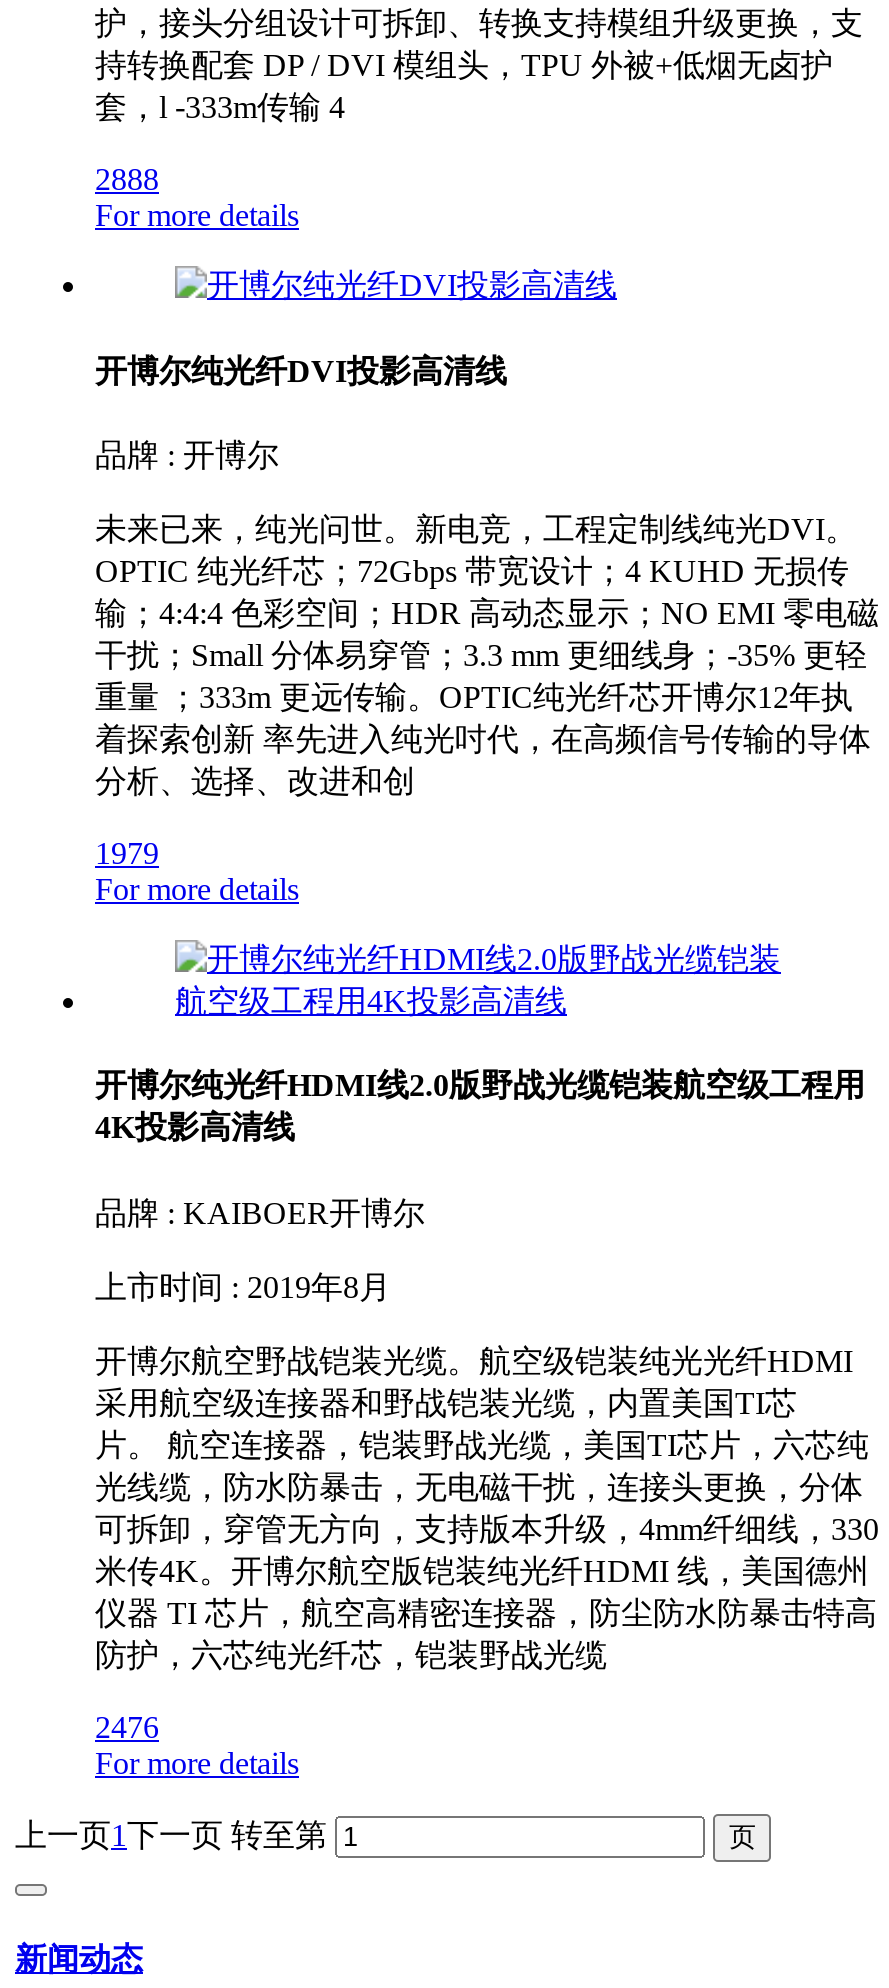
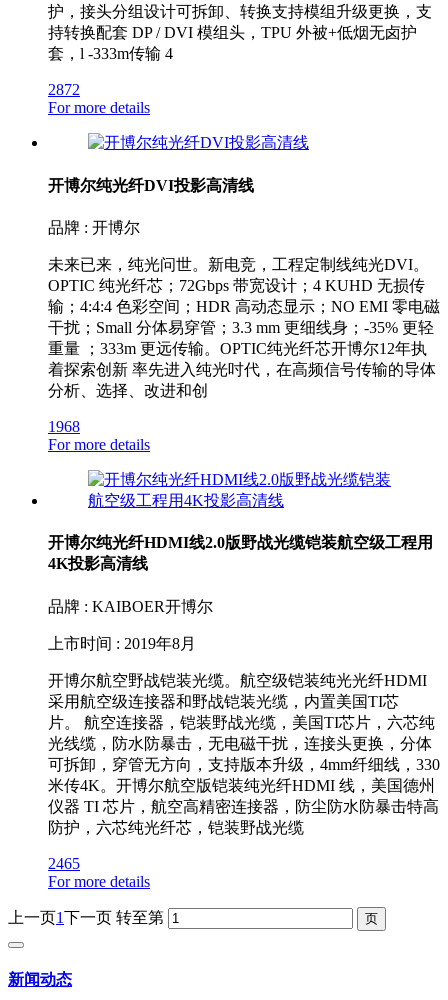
[95,163,159,197] 2888 -> [48,81,80,98] 2872
[95,836,159,870] 1979 -> [48,418,80,435] 1968
[95,1709,159,1743] 2476 -> [48,854,80,871] 2465

